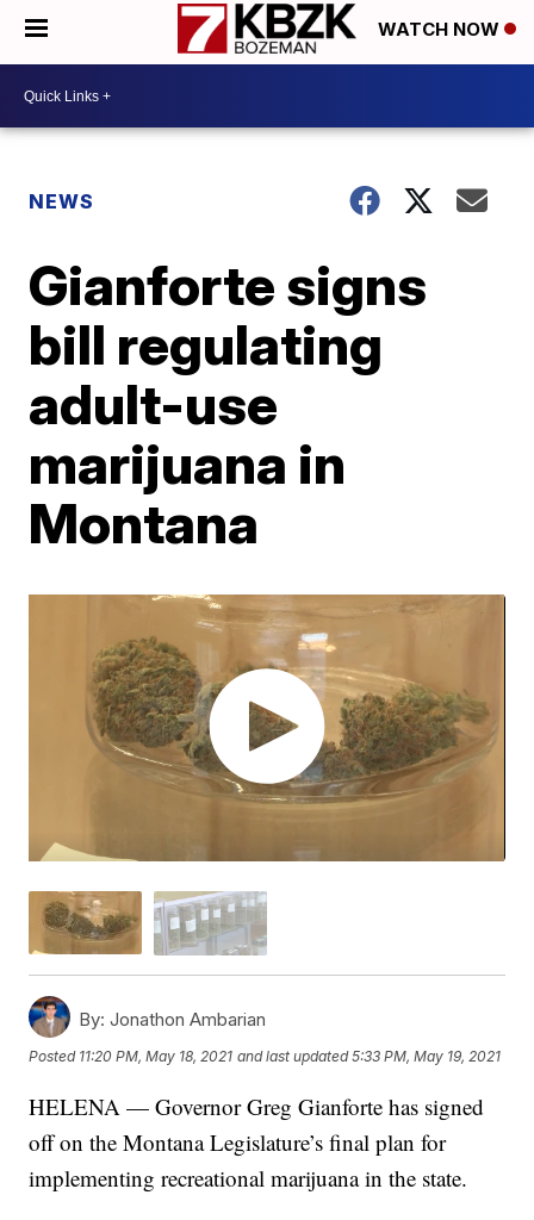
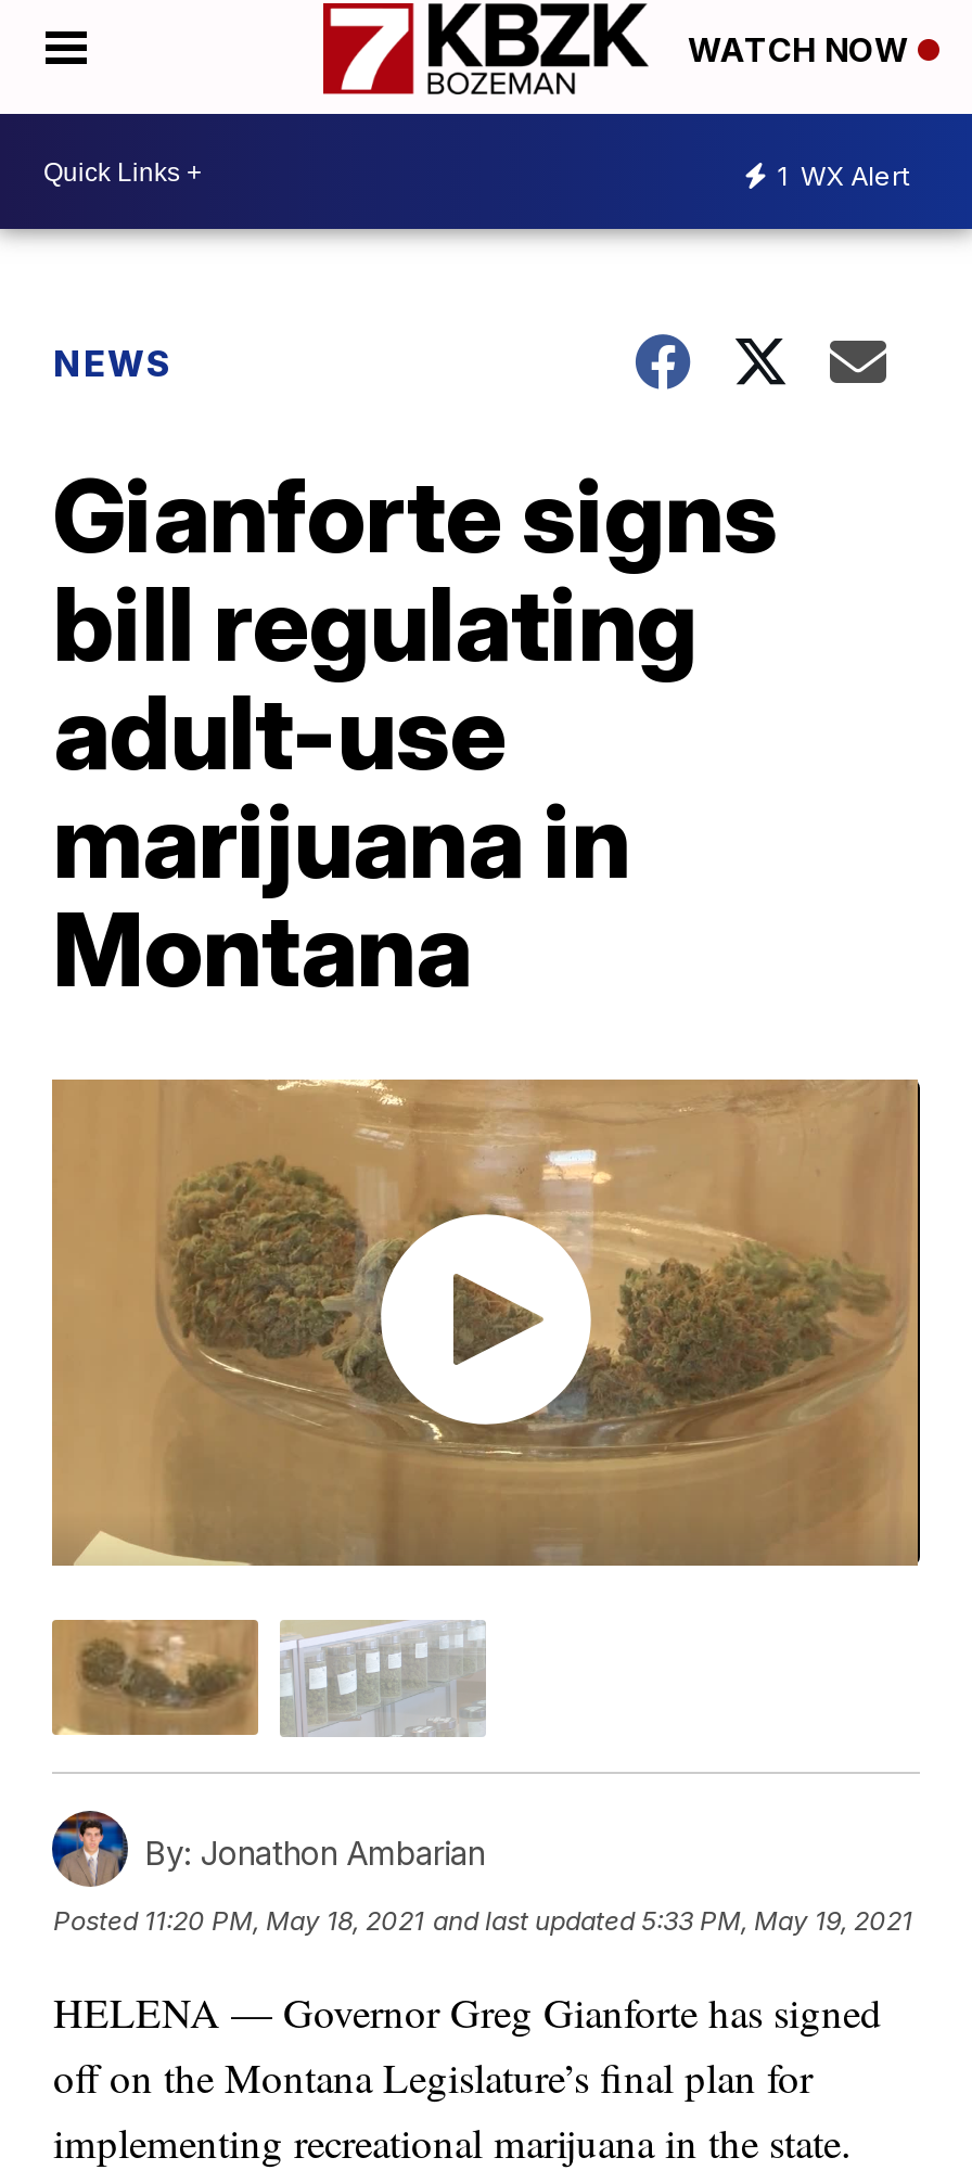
none -> [777,158,909,191] 1 WX Alert

